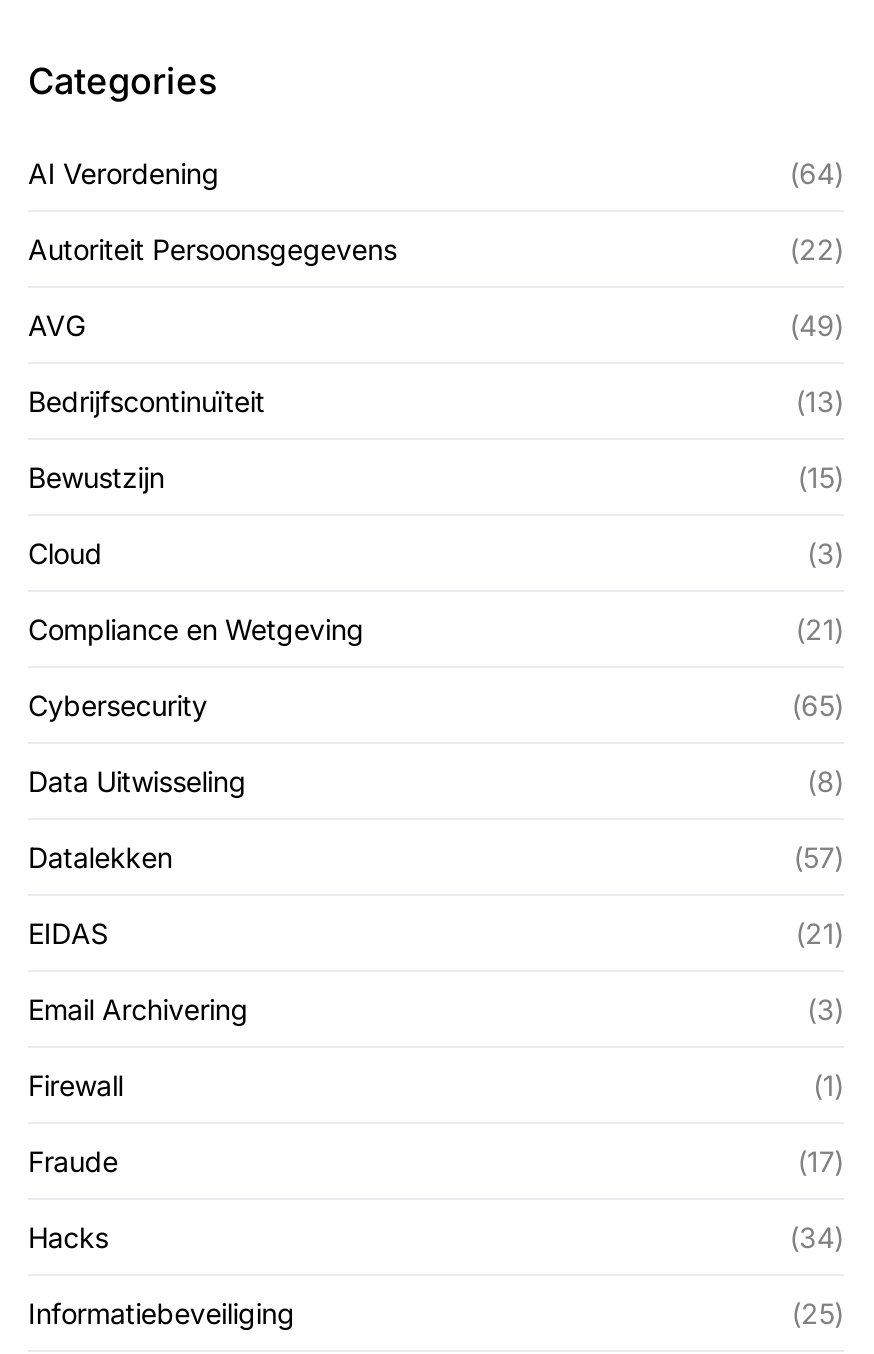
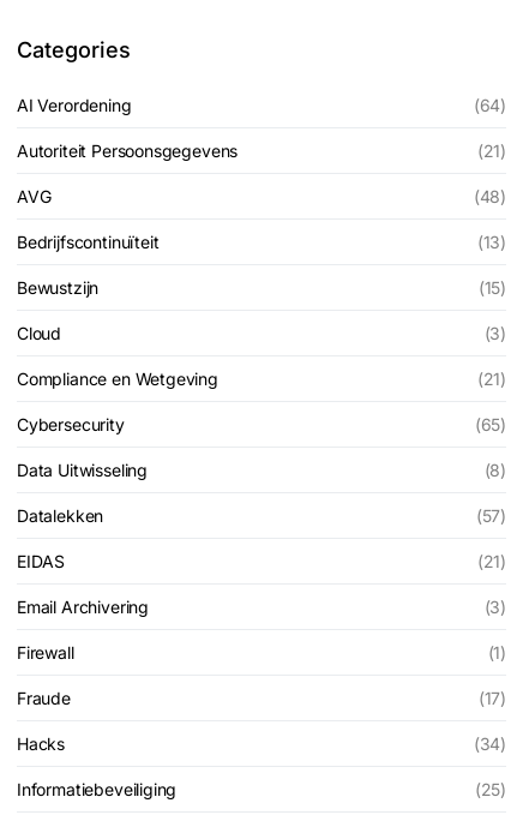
[789,233,844,267] (22) -> [477,141,506,161] (21)
[789,309,844,343] (49) -> [473,187,506,207] (48)

